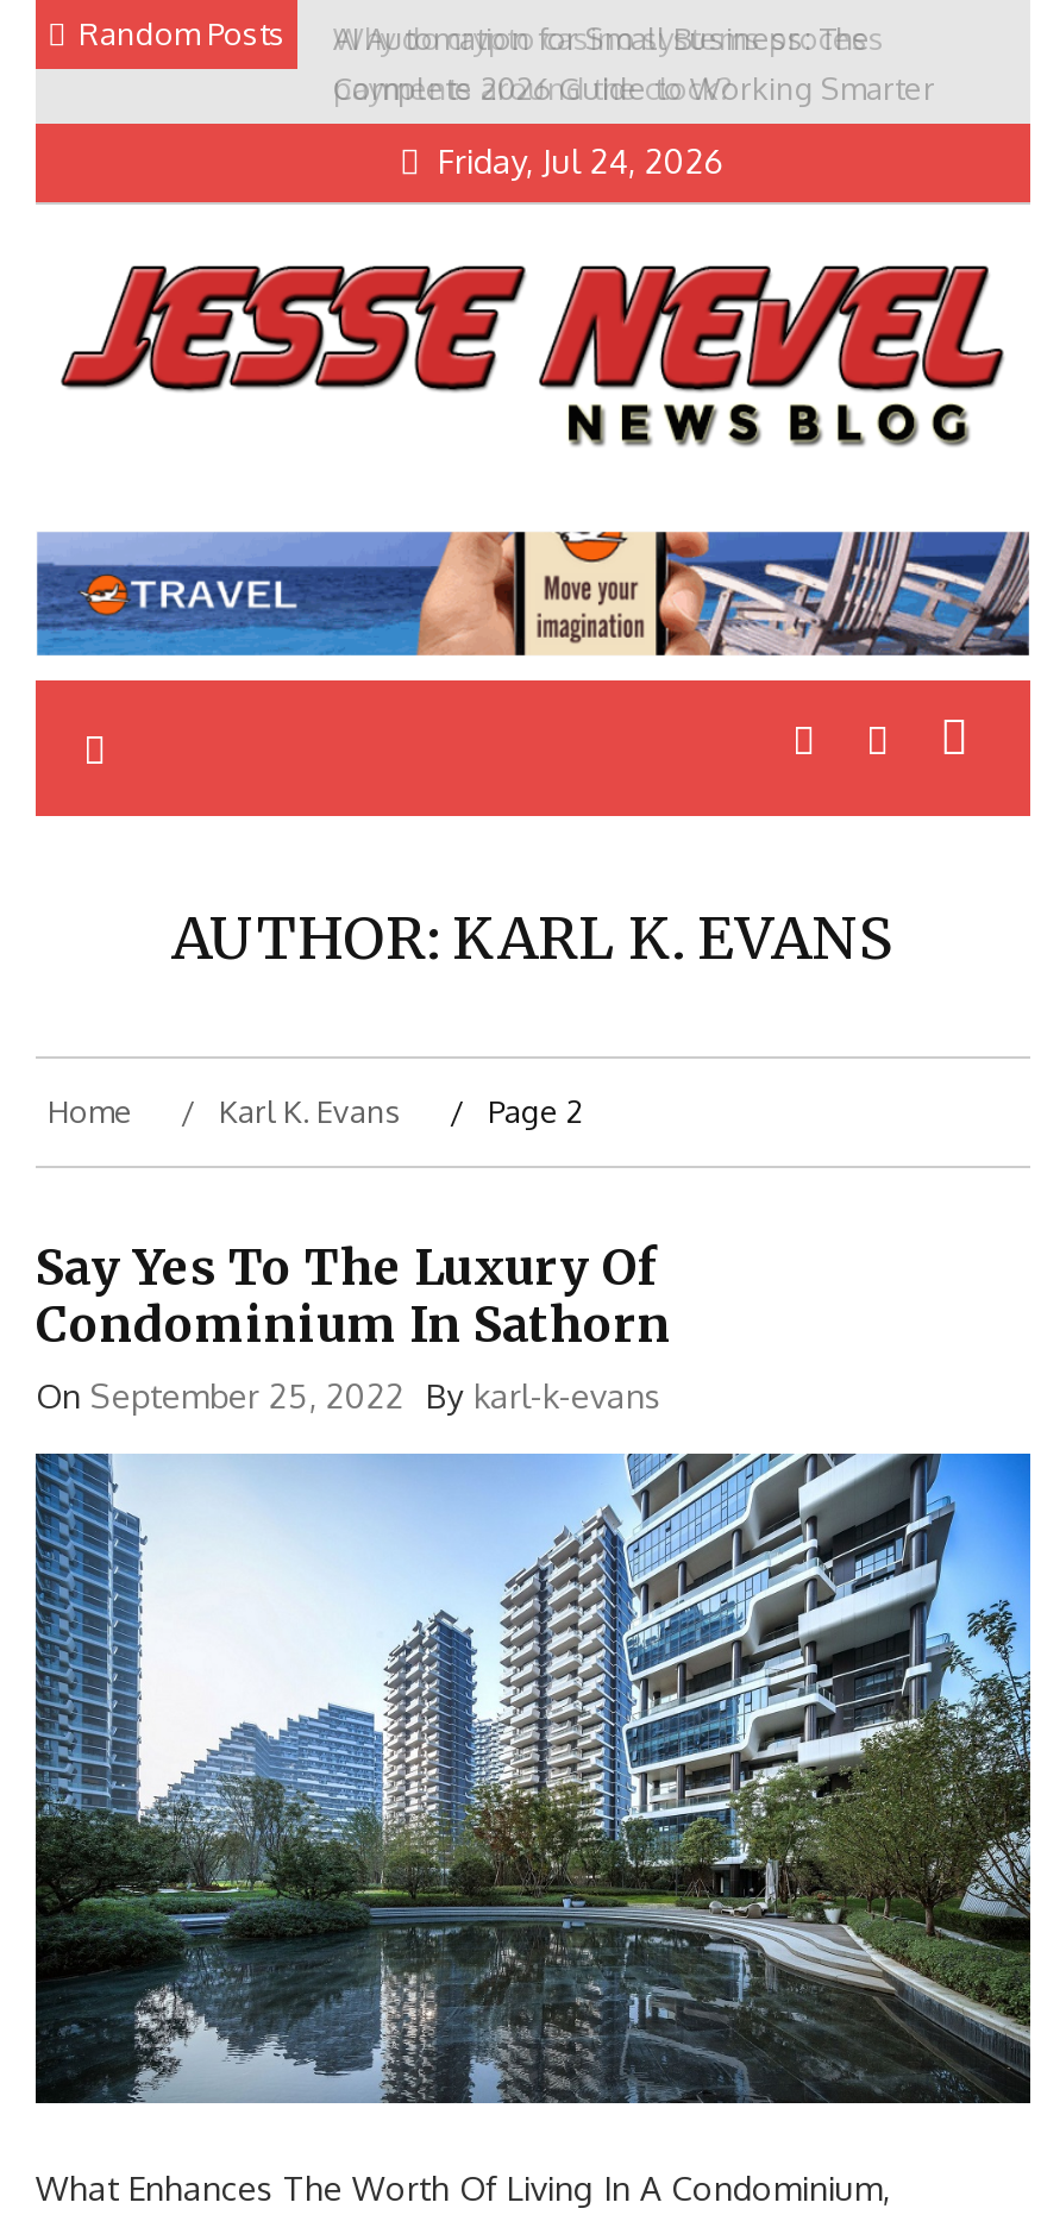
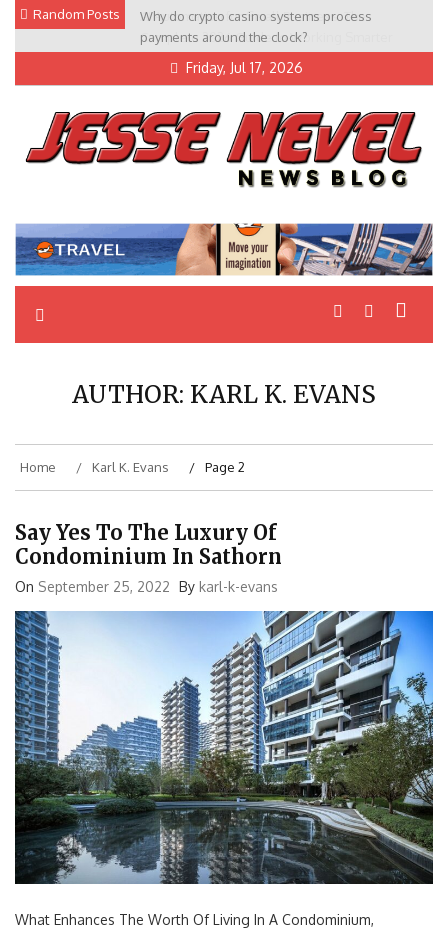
[428,140,726,181] Friday, Jul 24, 2026 -> [182,59,303,76] Friday, Jul 17, 2026

